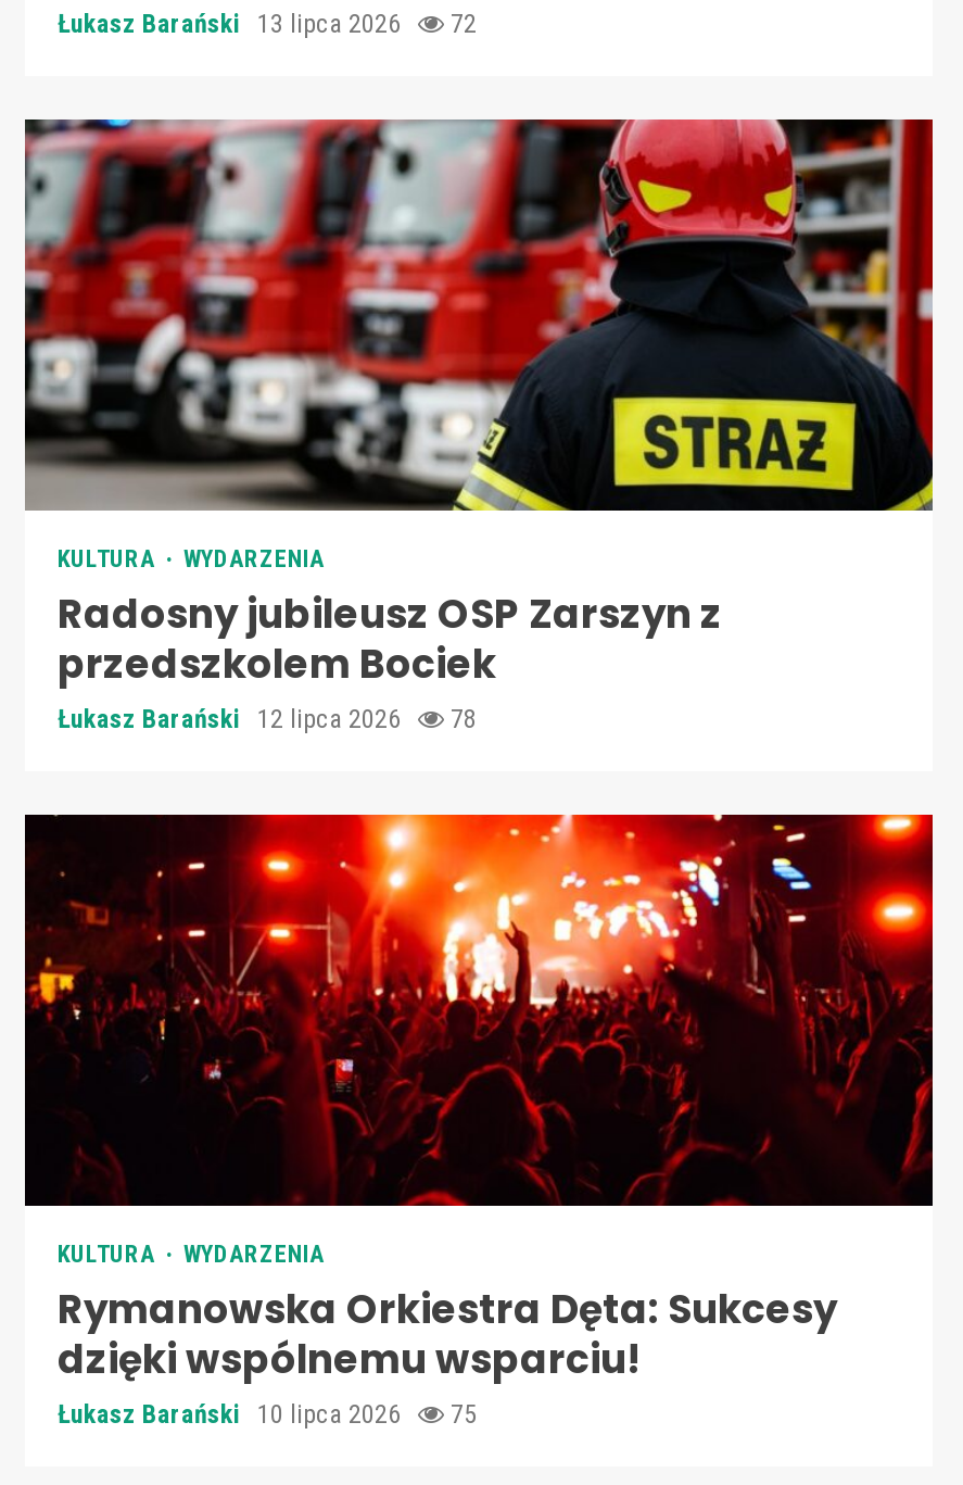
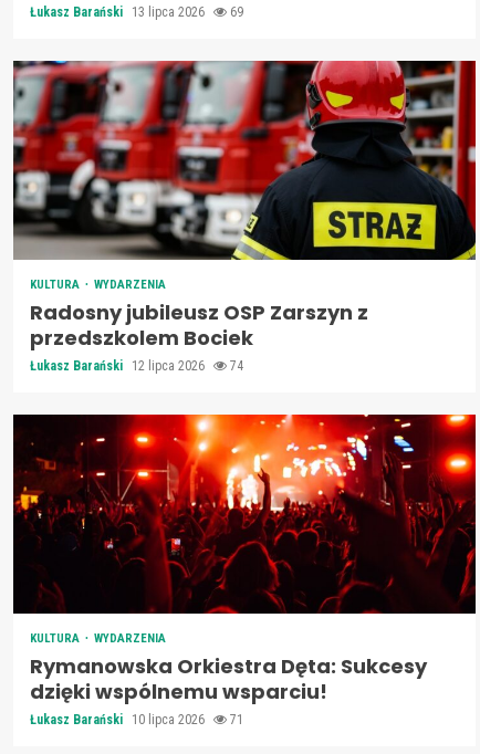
[58,8,477,38] Łukasz Barański 13 lipca 2026 72 -> [30,4,243,20] Łukasz Barański 13 lipca 2026 69
[58,703,477,734] Łukasz Barański 12 lipca 2026 78 -> [30,358,243,373] Łukasz Barański 12 lipca 2026 74
[58,1399,477,1429] Łukasz Barański 10 lipca 2026 75 -> [30,712,243,727] Łukasz Barański 10 lipca 2026 71

